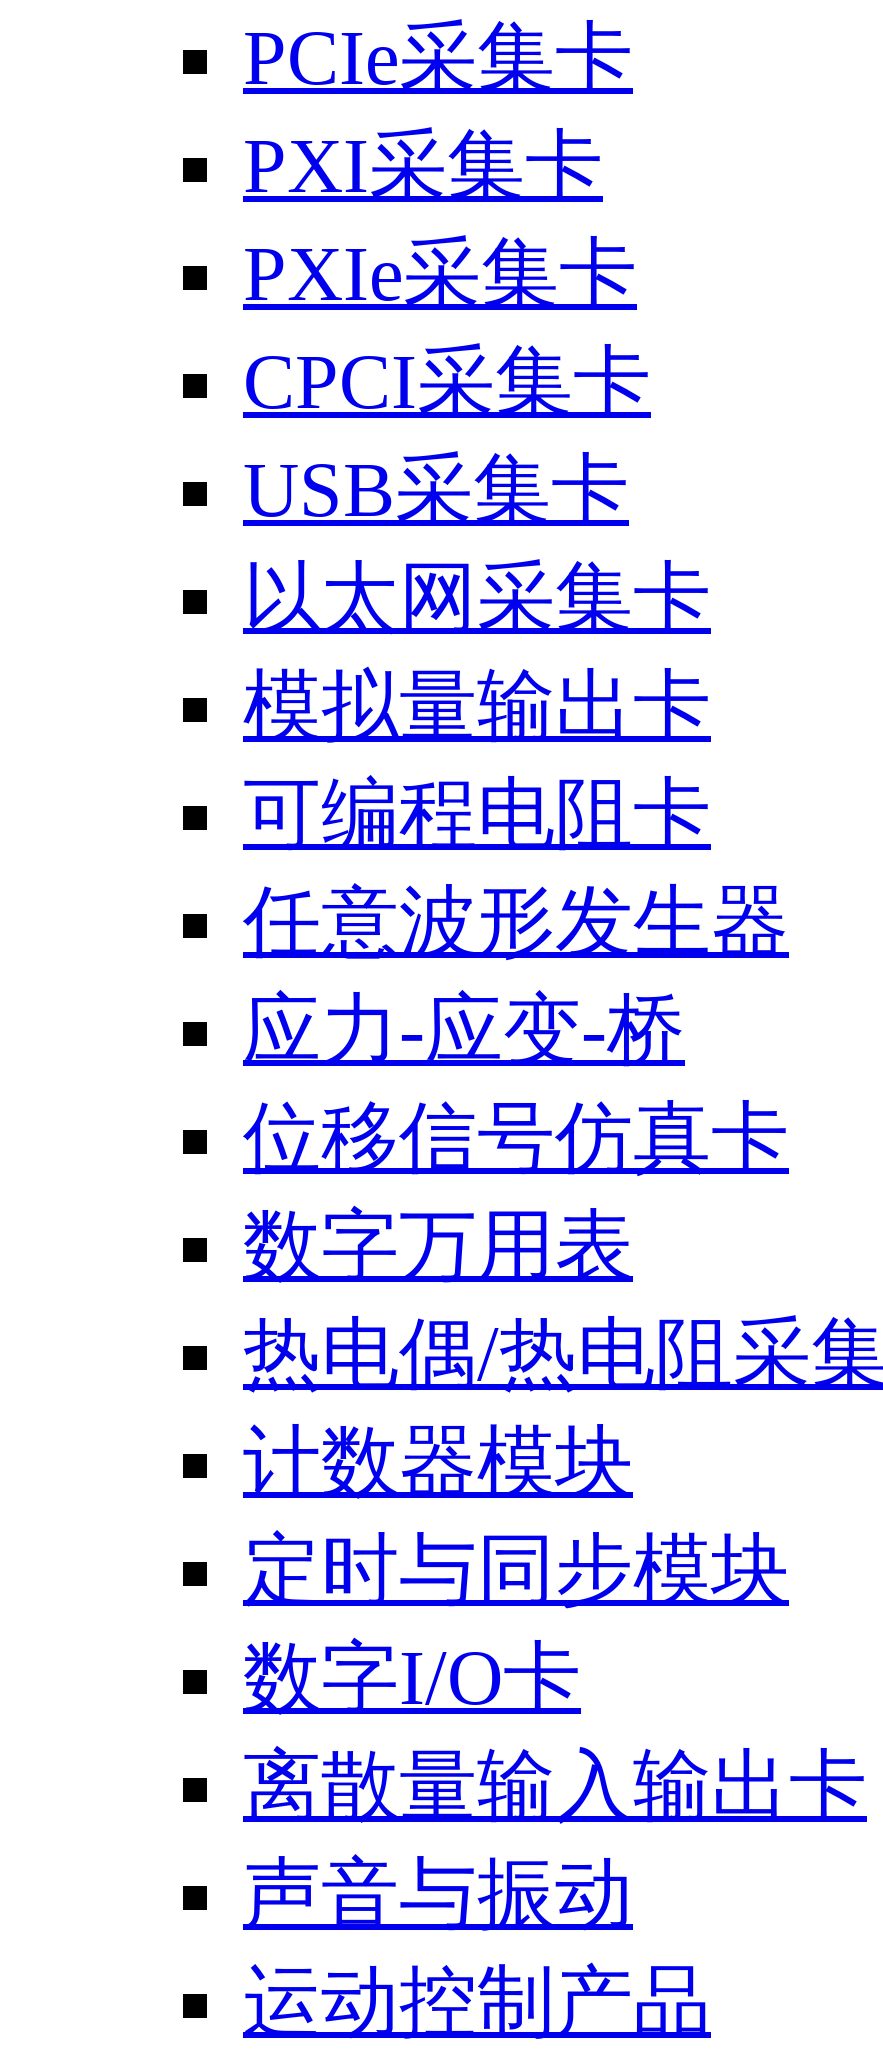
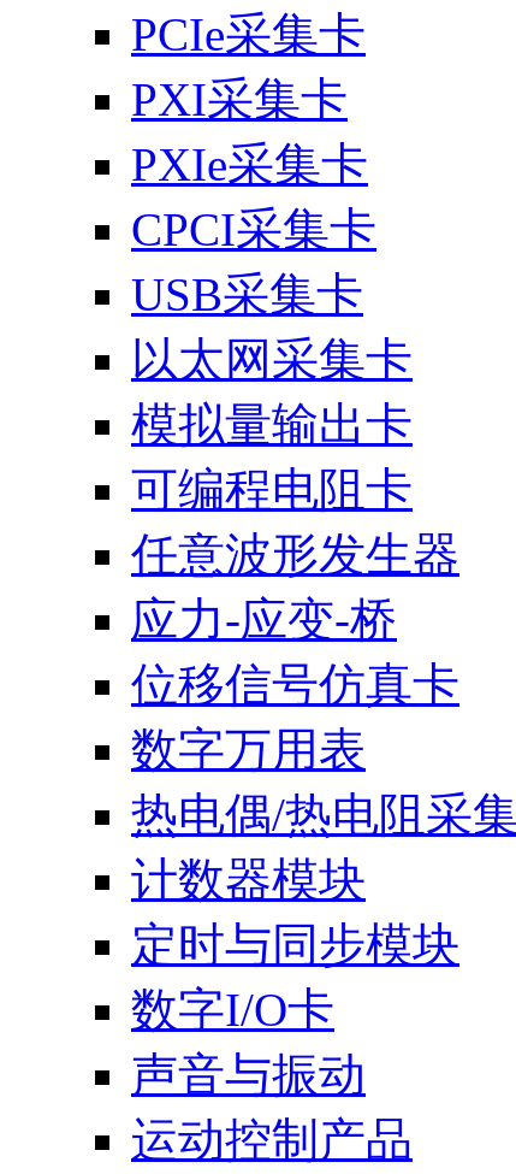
[243,1742,867,1828] 离散量输入输出卡 -> none

